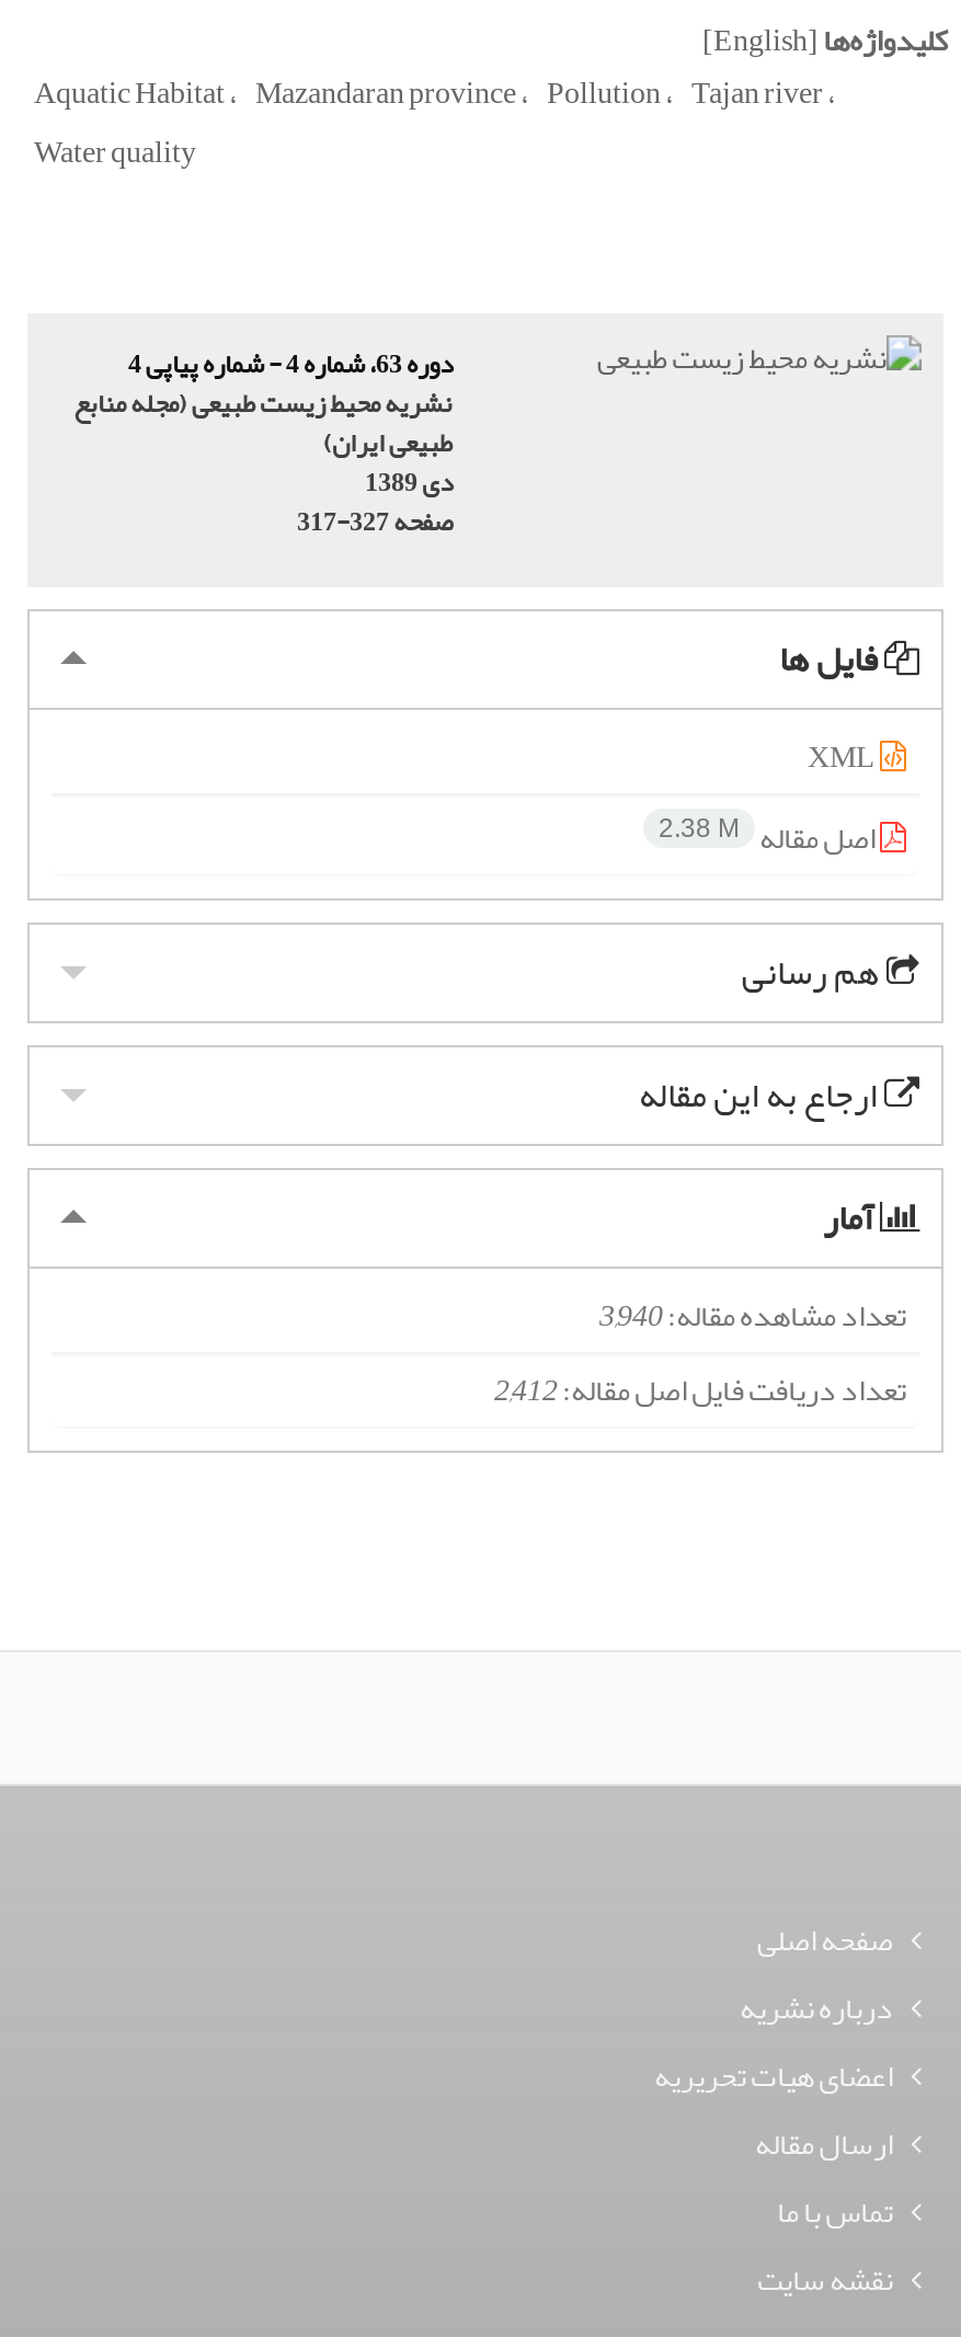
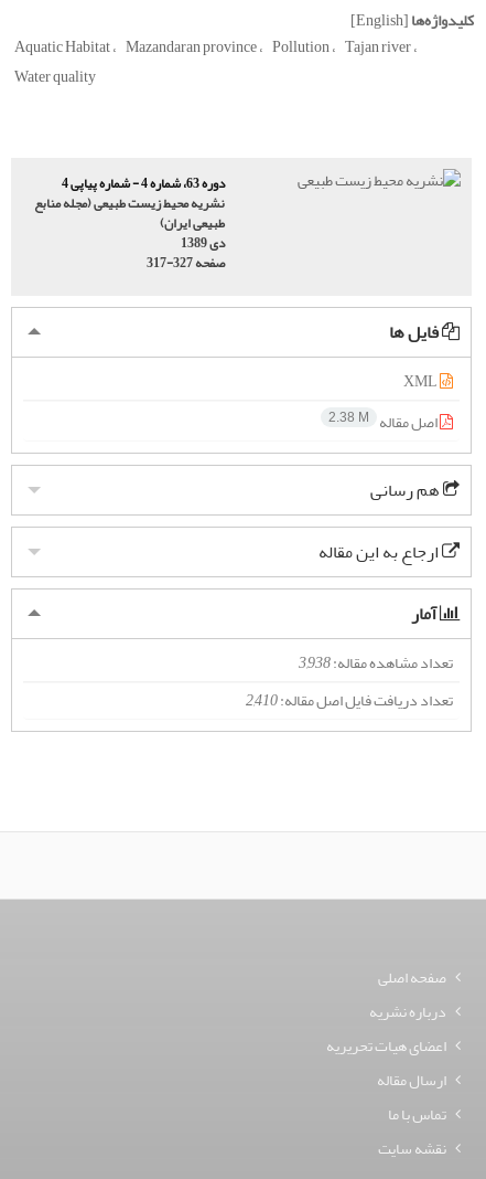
[599,1287,906,1346] تعداد مشاهده مقاله:3,940 -> [299,648,453,678] تعداد مشاهده مقاله:3,938
[494,1361,906,1420] تعداد دریافت فایل اصل مقاله:2,412 -> [246,686,453,715] تعداد دریافت فایل اصل مقاله:2,410

